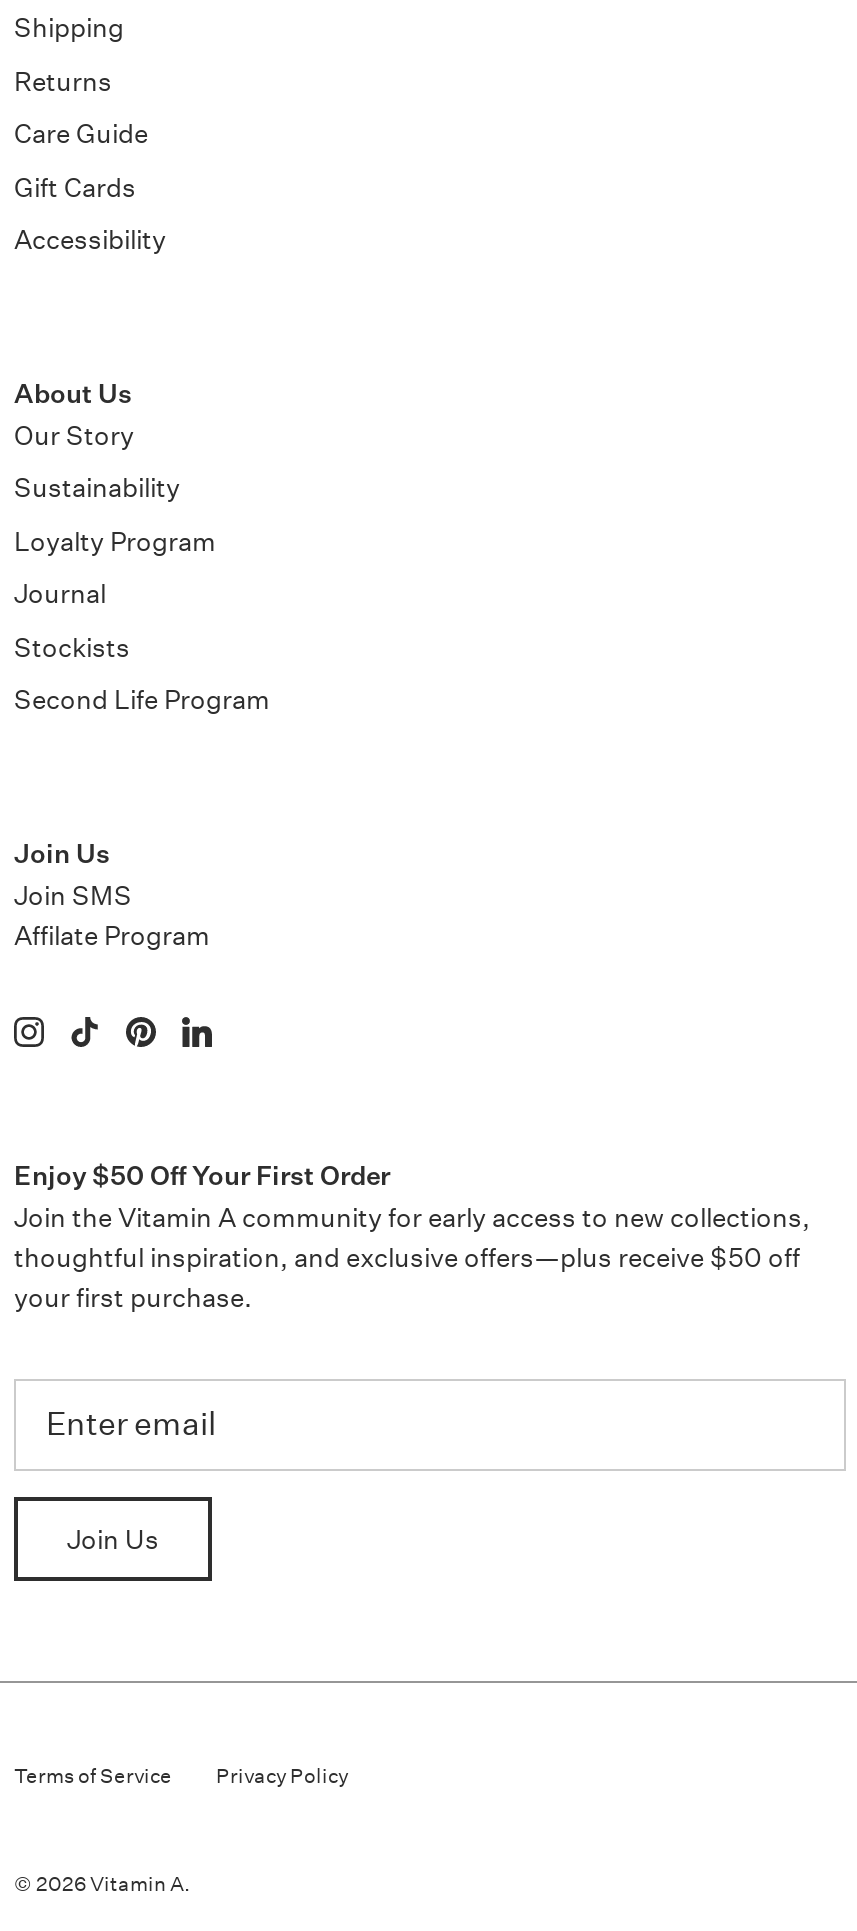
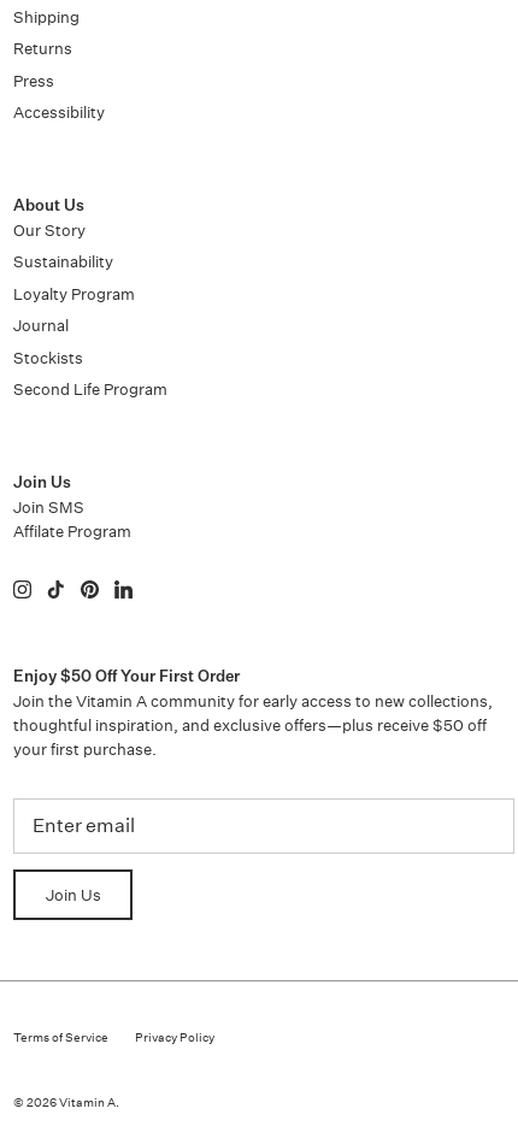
[14,117,148,204] Care Guide | Gift Cards -> [13,70,54,91] Press

